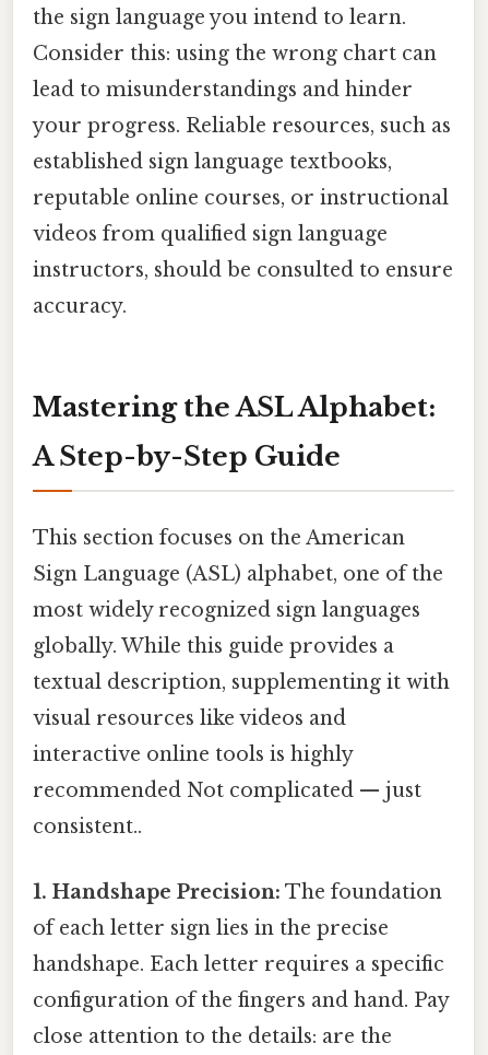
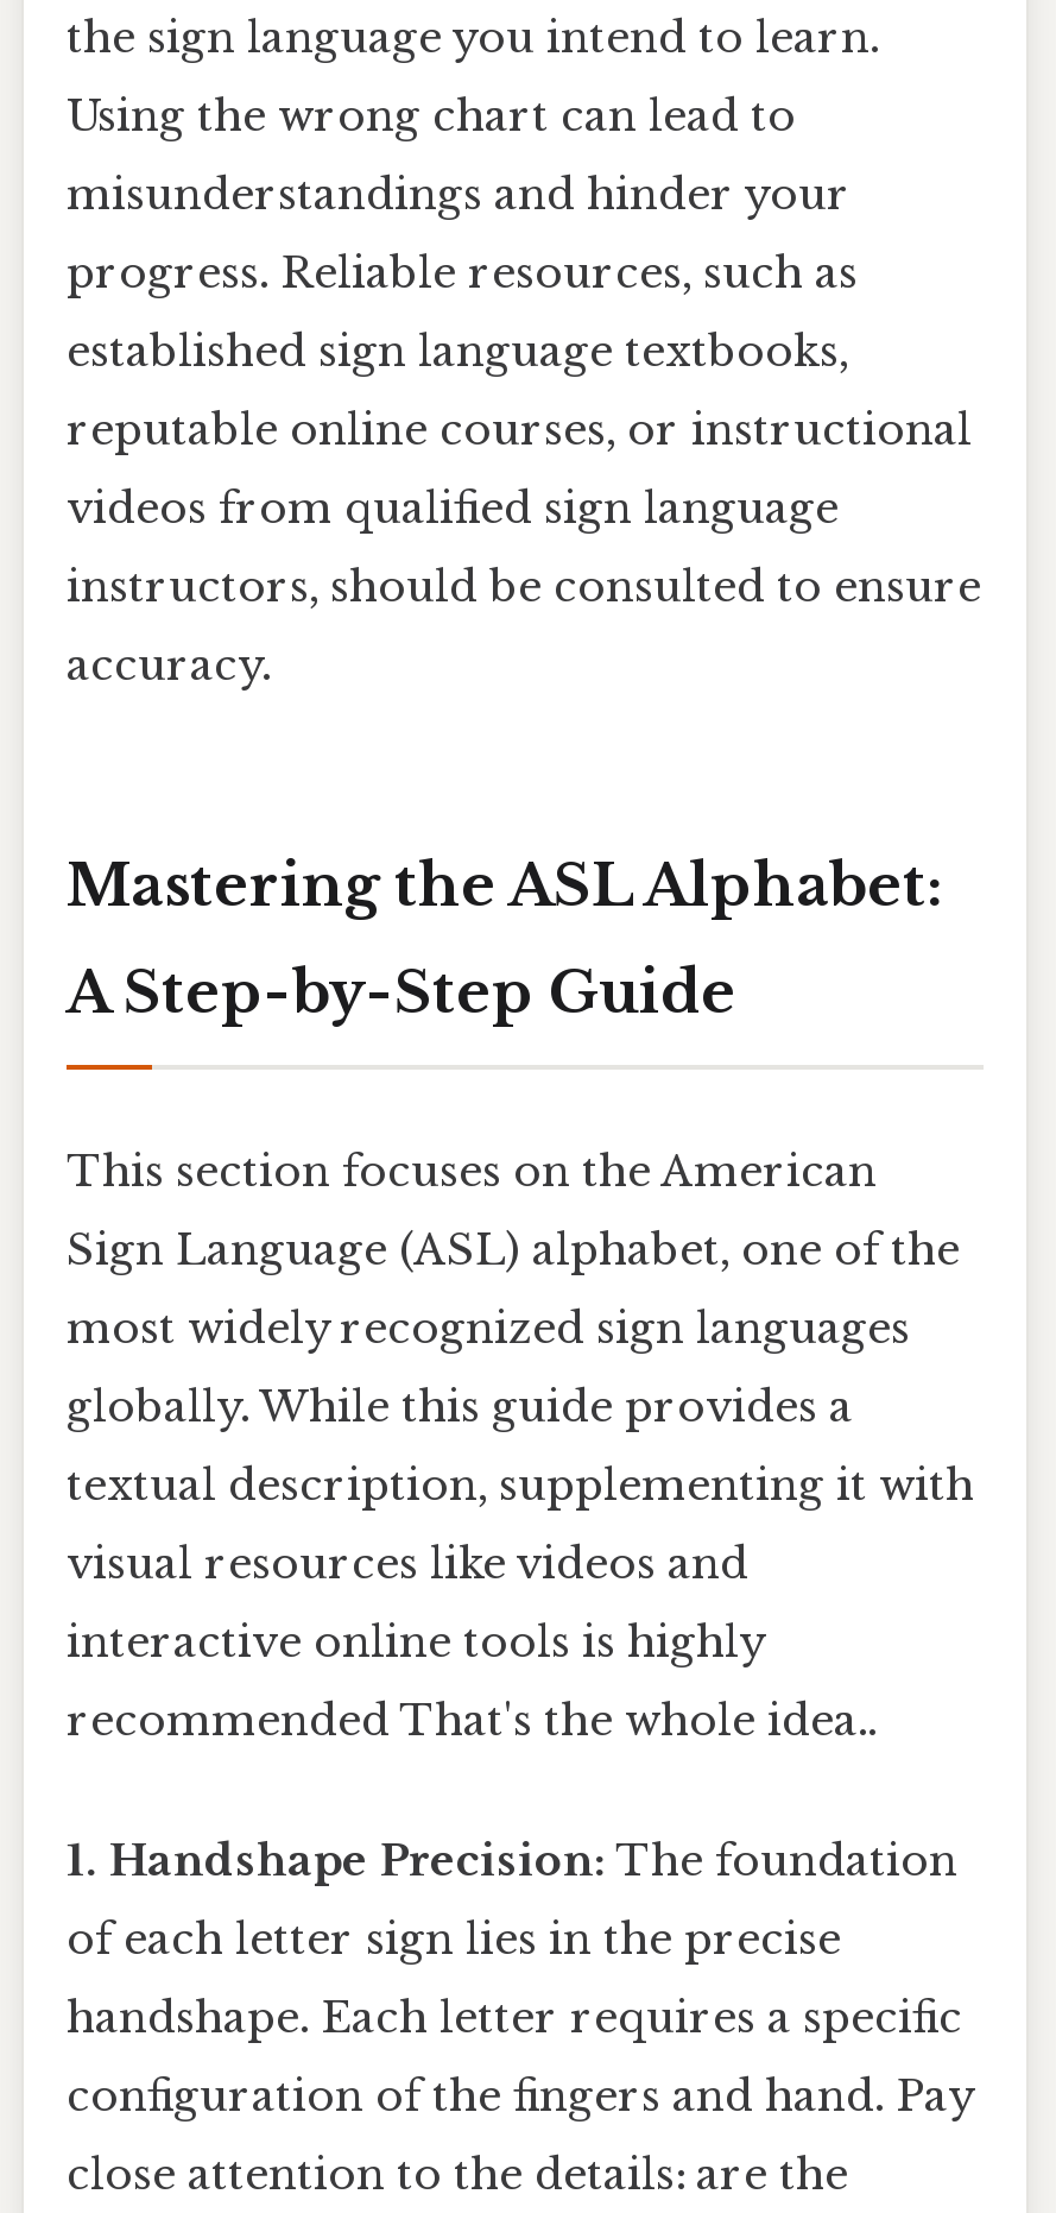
[33,42,437,66] Consider this: using the wrong chart can -> [67,91,796,143] Using the wrong chart can lead to
[33,78,413,102] lead to misunderstandings and hinder -> [67,169,851,222] misunderstandings and hinder your
[33,114,451,138] your progress. Reliable resources, such as -> [67,248,858,300] progress. Reliable resources, such as
[33,779,421,839] recommended Not complicated — just | consistent.. -> [67,1693,877,1745] recommended That's the whole idea..

